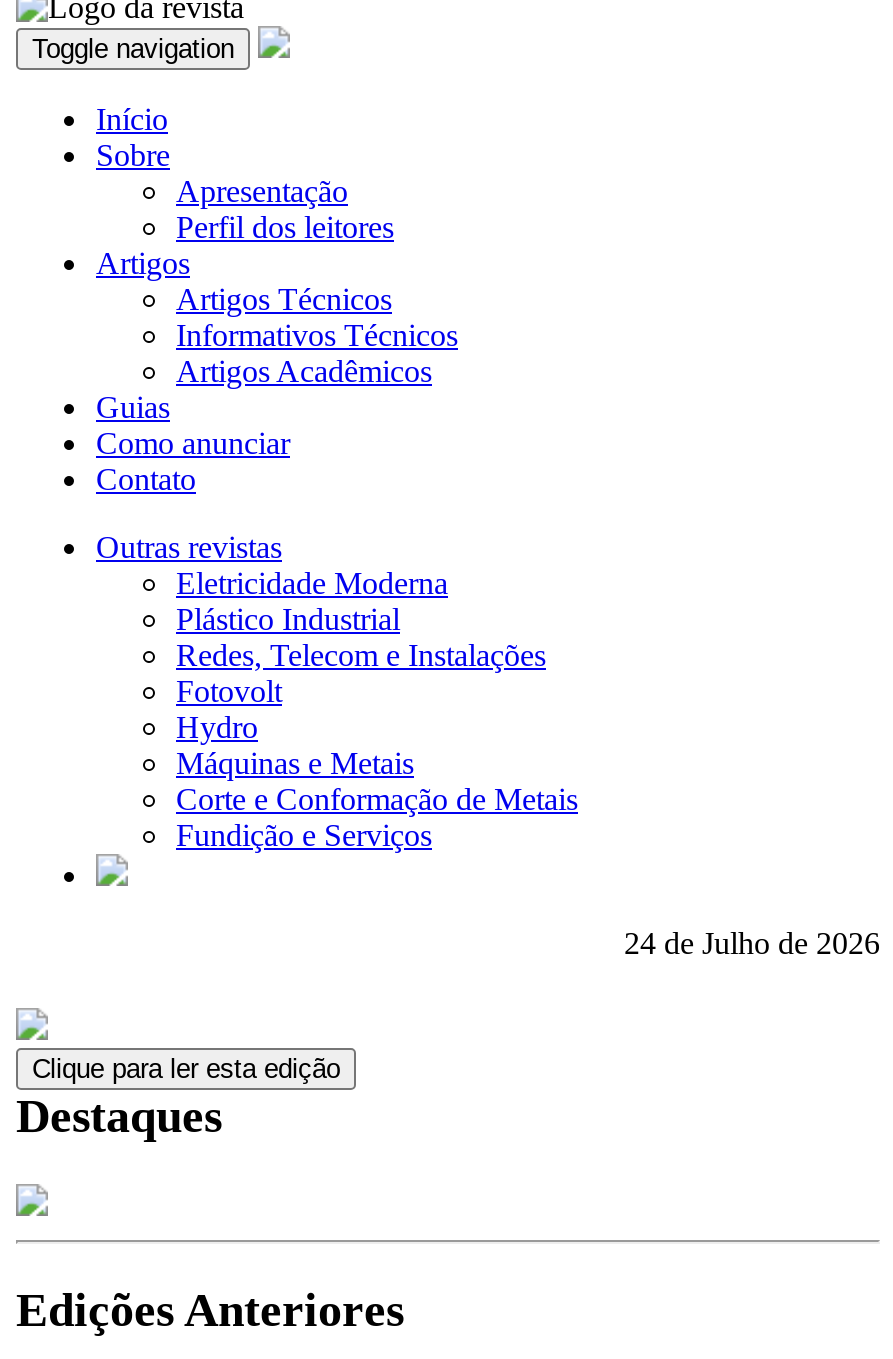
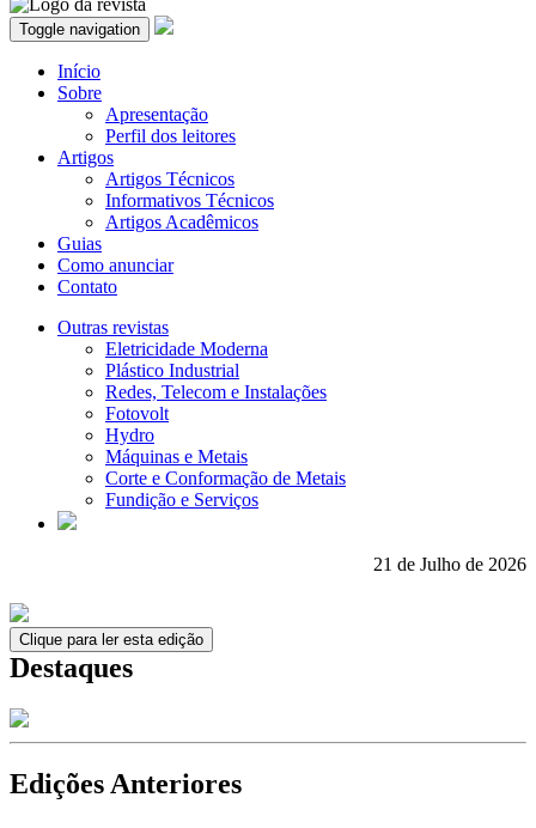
[624,926,880,960] 24 de Julho de 2026 -> [373,554,526,574] 21 de Julho de 2026

